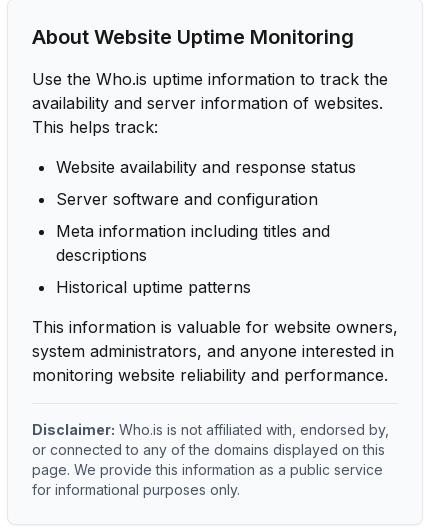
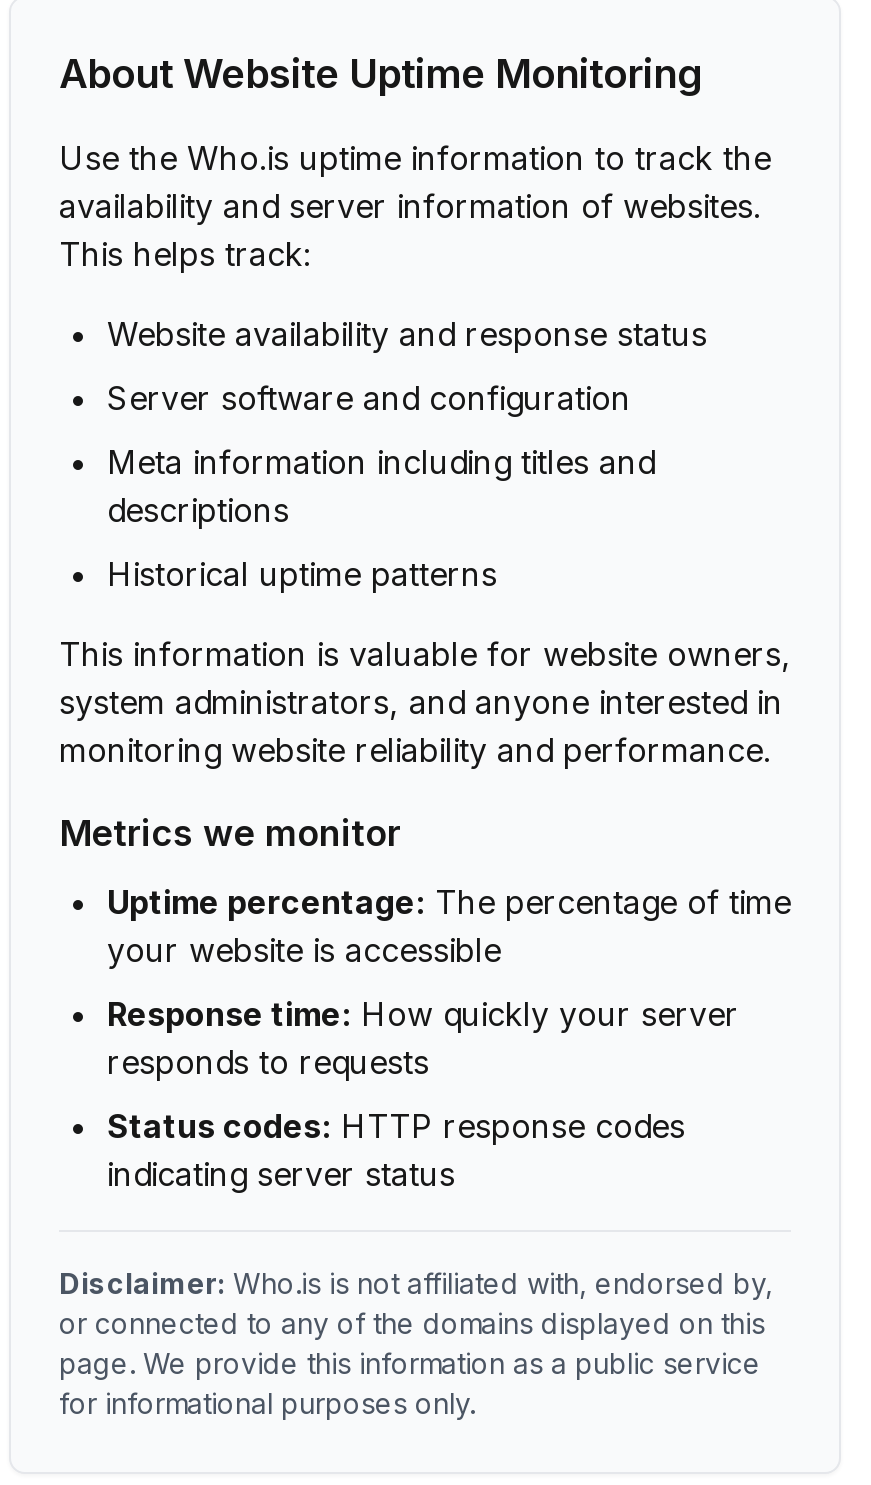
none -> [59,812,791,1194] Metrics we monitor | Uptime percentage: The percentage of time | your website is accessible | Response time: How quickly your server | responds to requests | Status codes: HTTP response codes | indicating server status

